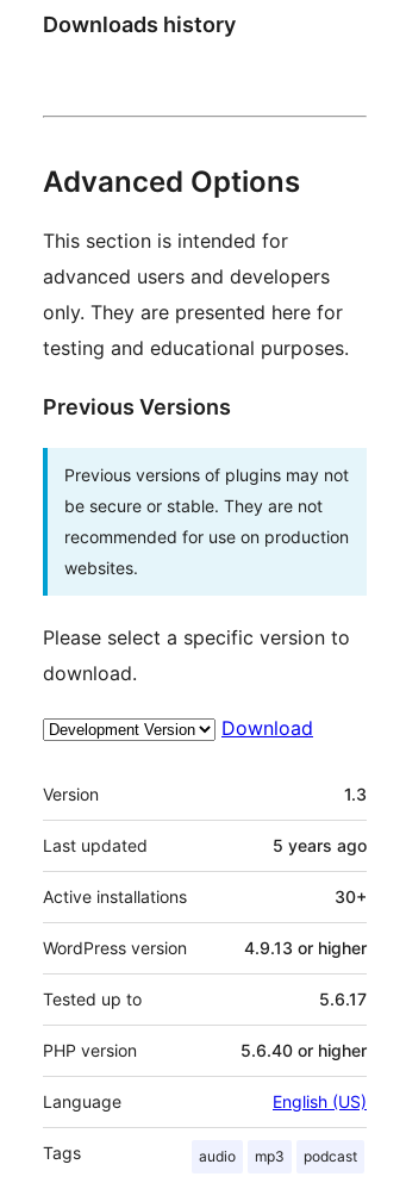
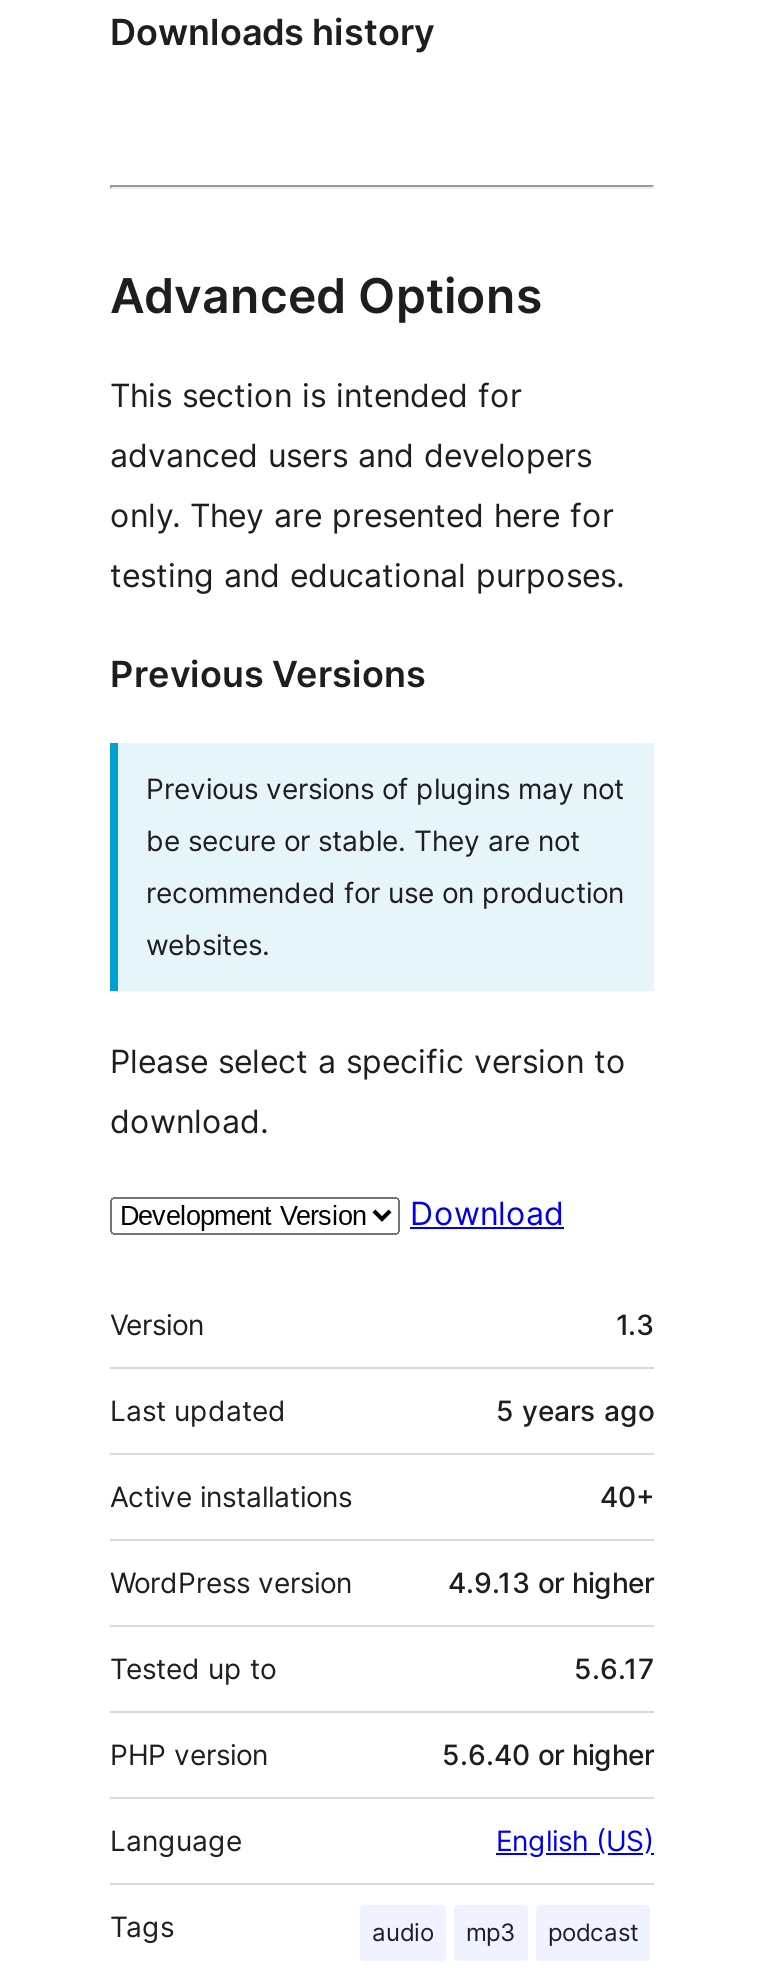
[335,886,367,906] 30+ -> [600,1478,654,1512] 40+

